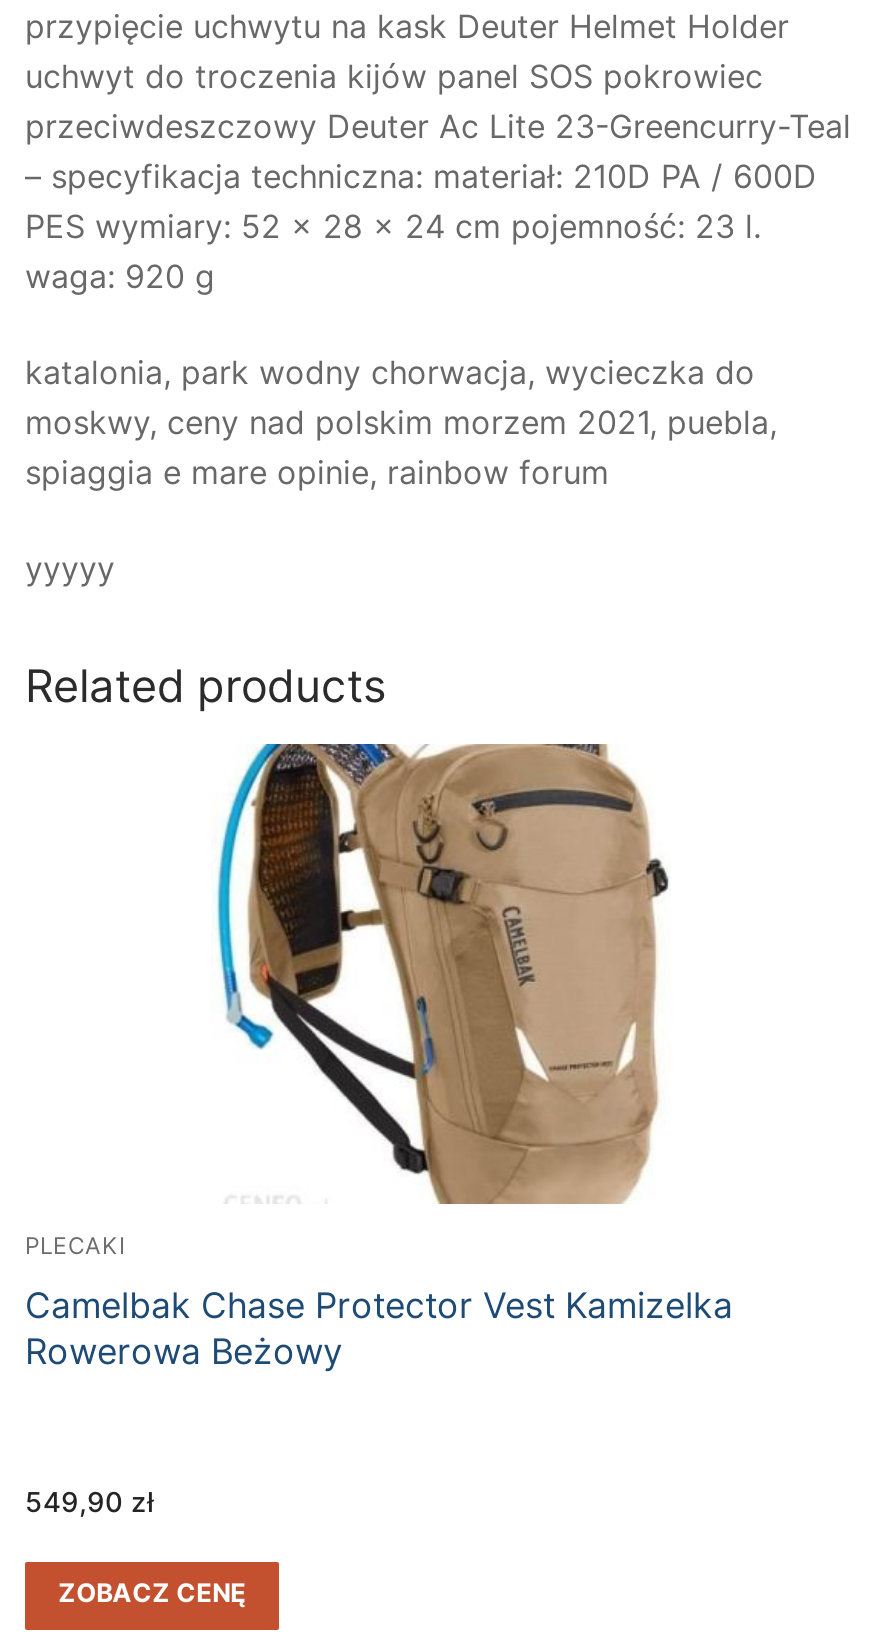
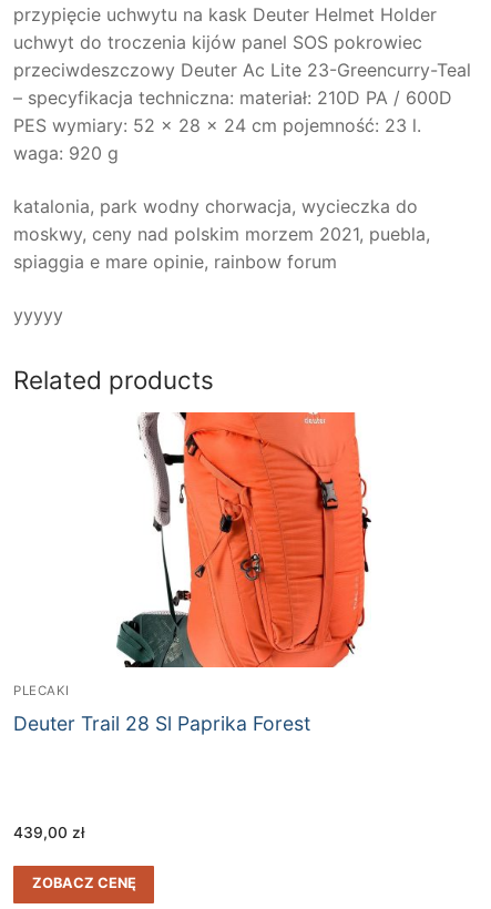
[25,742,733,1372] [image] | Camelbak Chase Protector Vest Kamizelka | Rowerowa Beżowy -> [13,411,372,735] [image] | Deuter Trail 28 Sl Paprika Forest
[25,1486,153,1518] 549,90 zł -> [13,824,84,842] 439,00 zł

